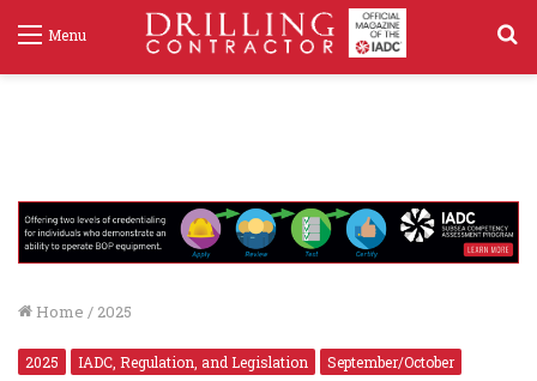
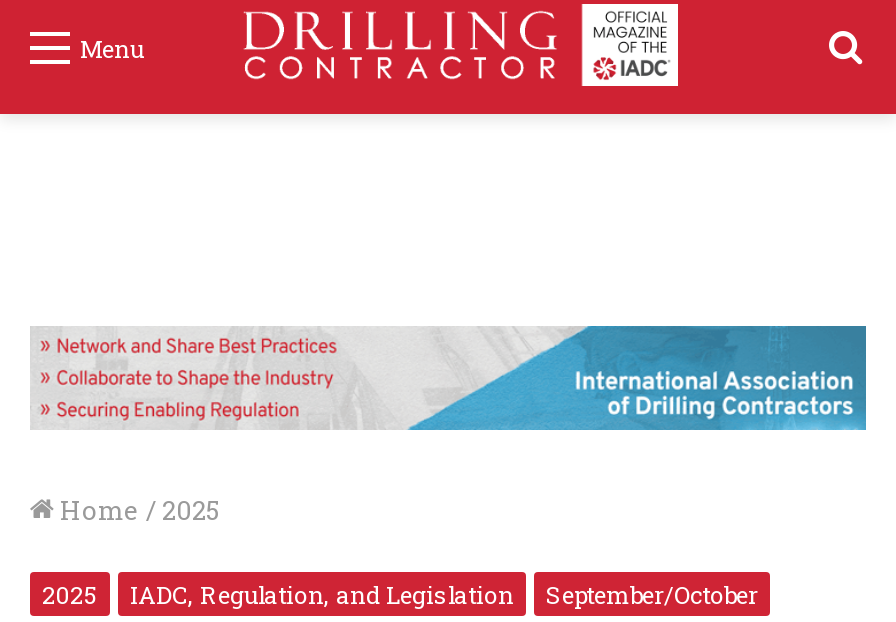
[17,200,520,265] [image] -> [30,324,868,432] [image]

